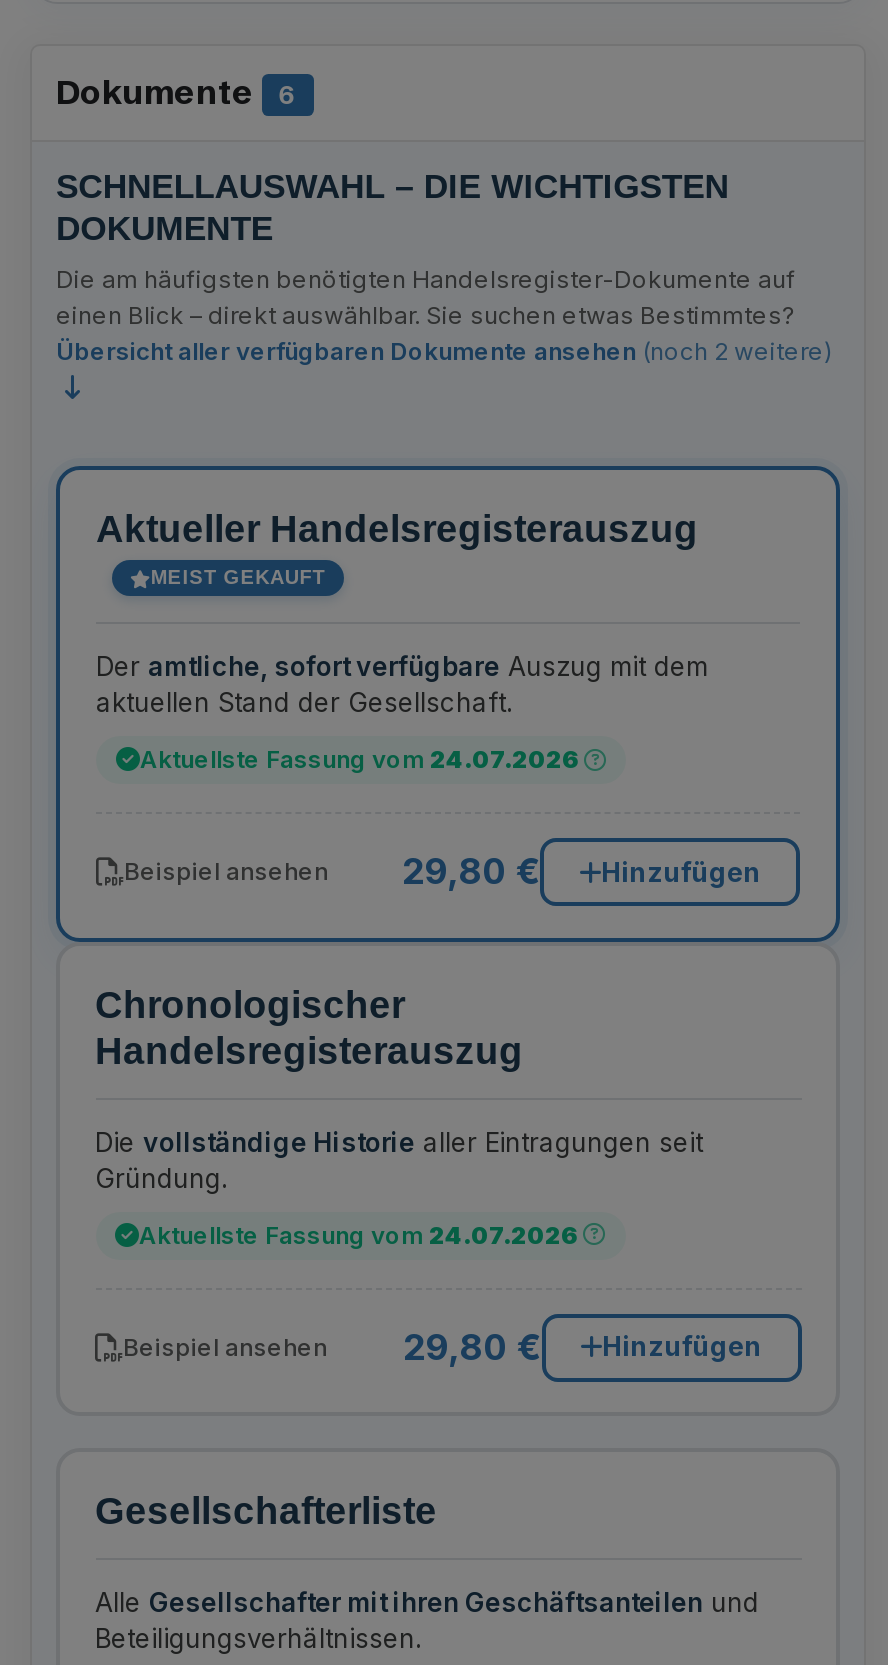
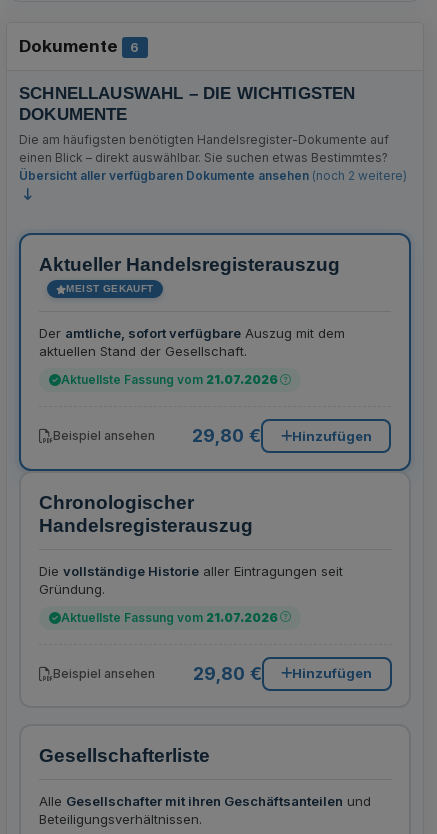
[140,744,580,774] Aktuellste Fassung vom 24.07.2026 -> [61,372,278,387] Aktuellste Fassung vom 21.07.2026
[139,1219,579,1249] Aktuellste Fassung vom 24.07.2026 -> [60,610,277,625] Aktuellste Fassung vom 21.07.2026

